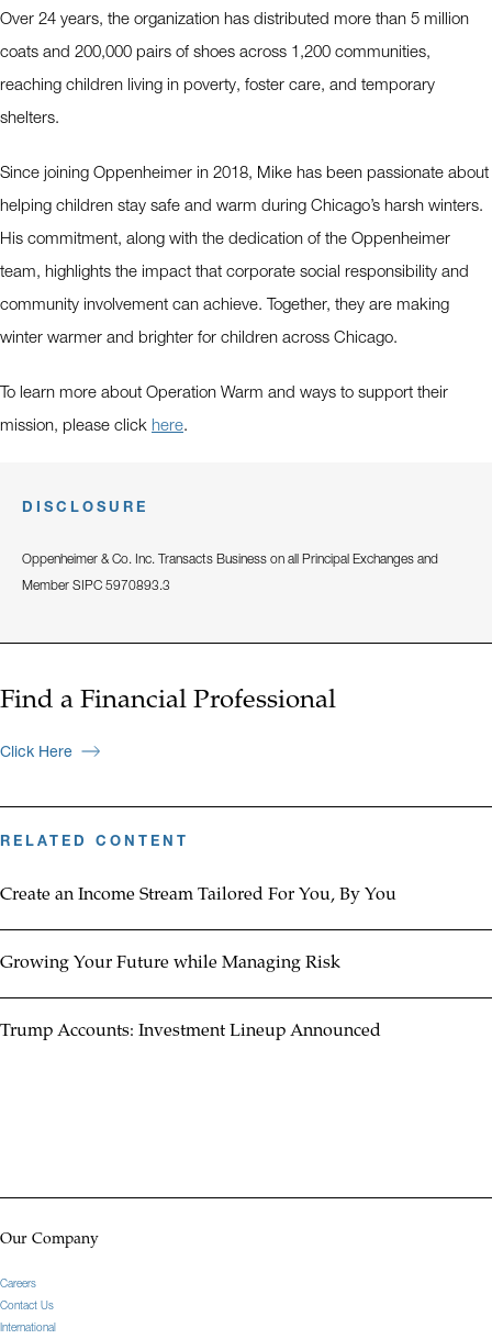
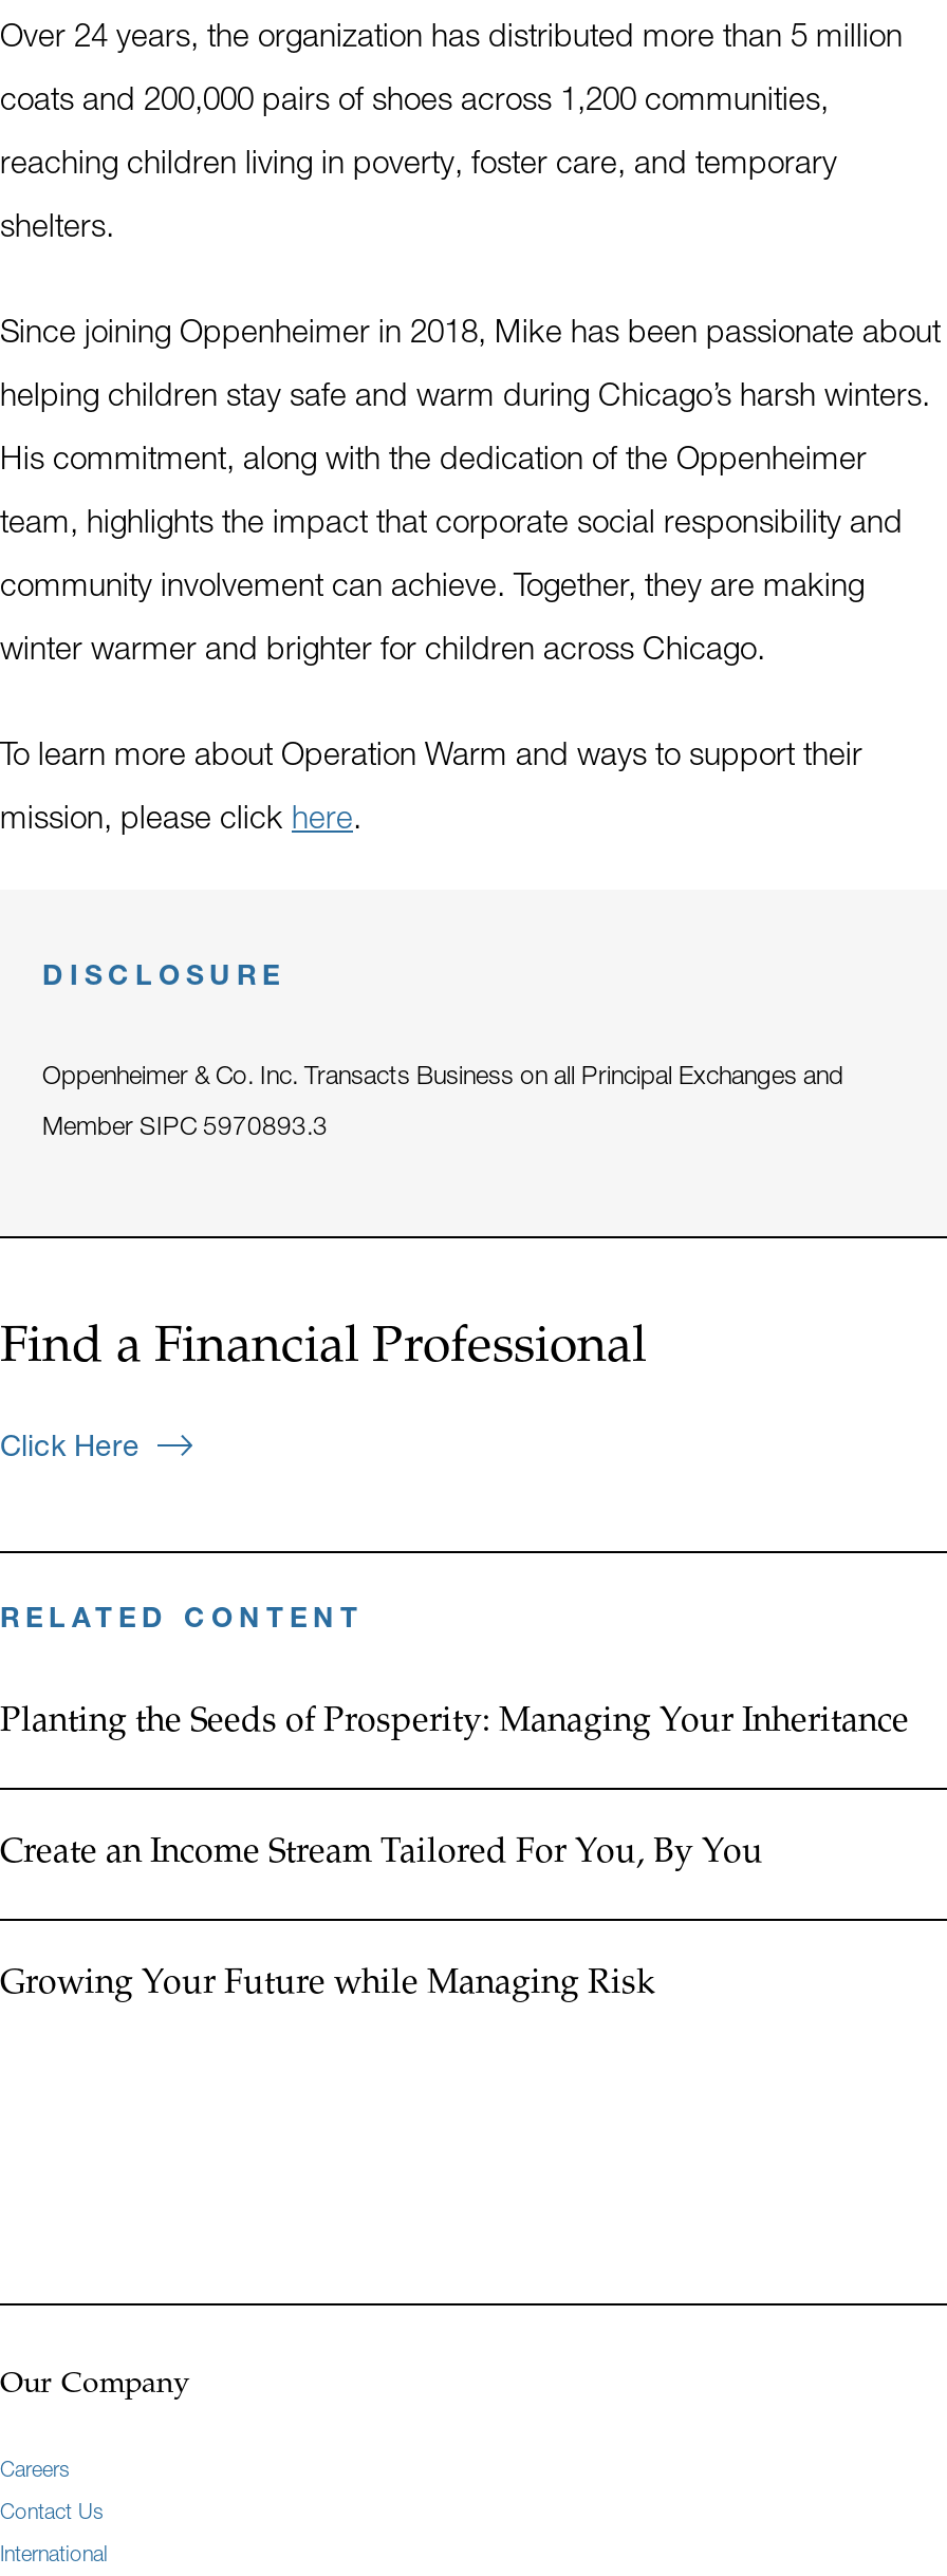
none -> [0,1706,909,1740] Planting the Seeds of Prosperity: Managing Your Inheritance
moved [0,887,396,972] -> [0,1837,763,2002]: Create an Income Stream Tailored For You, By You | Growing Your Future while Managing Risk
[0,1023,381,1041] Trump Accounts: Investment Lineup Announced -> none

